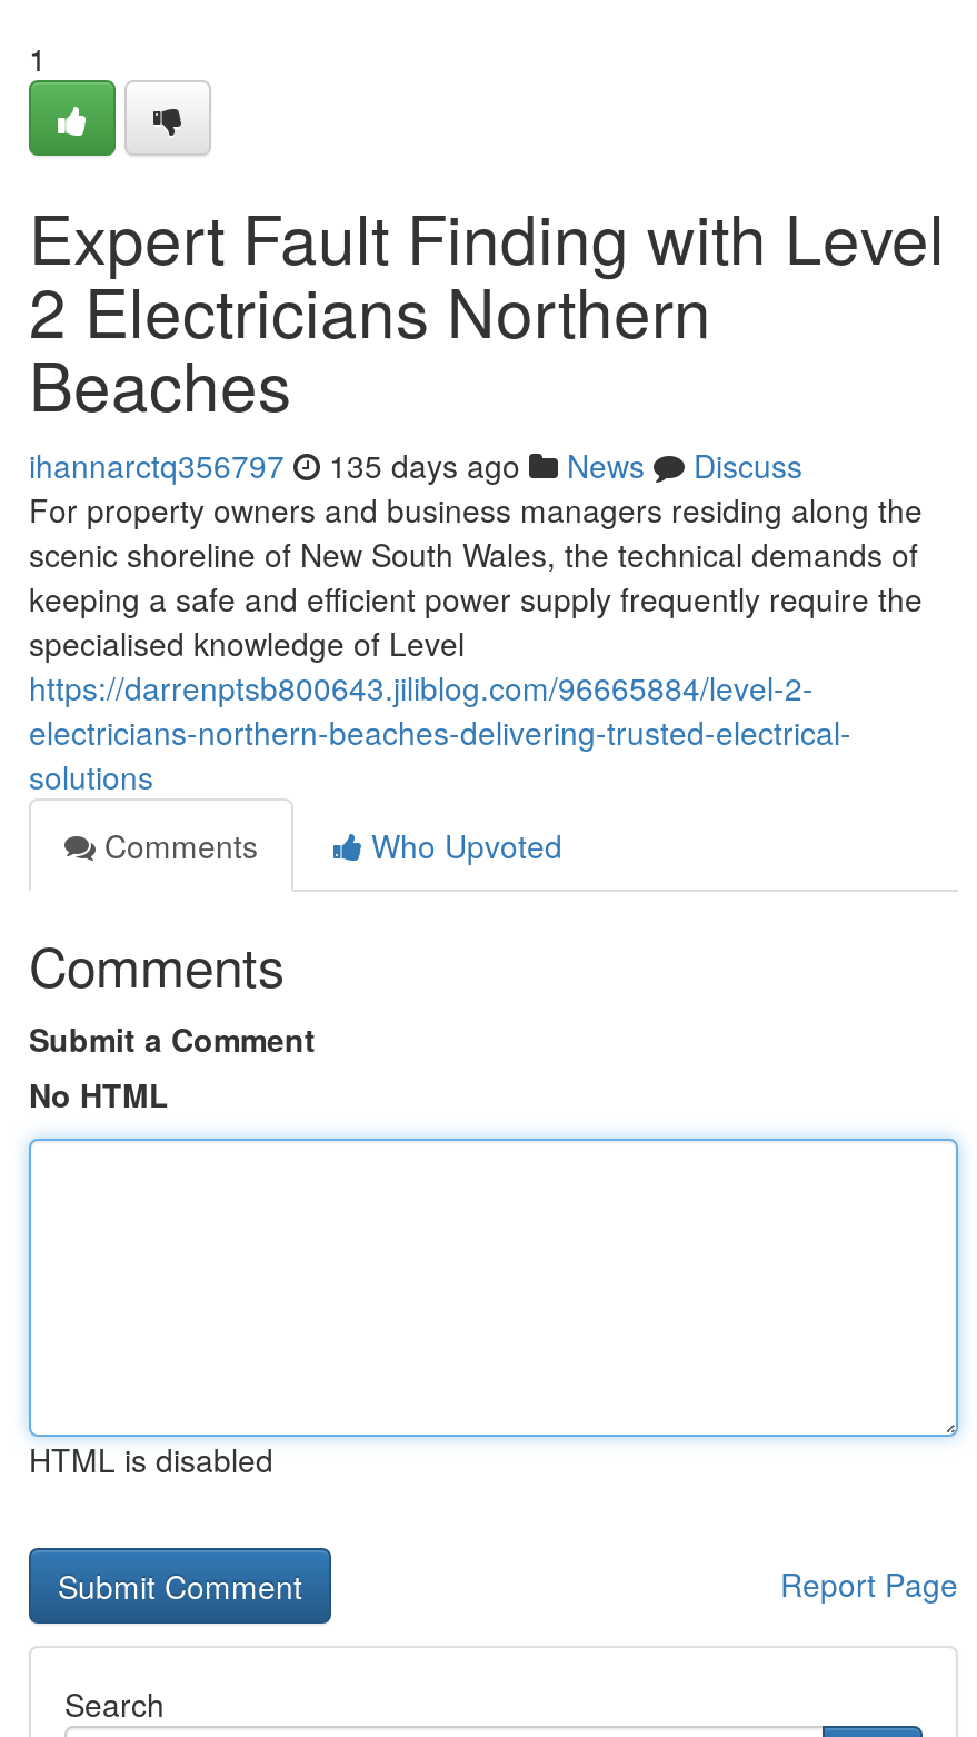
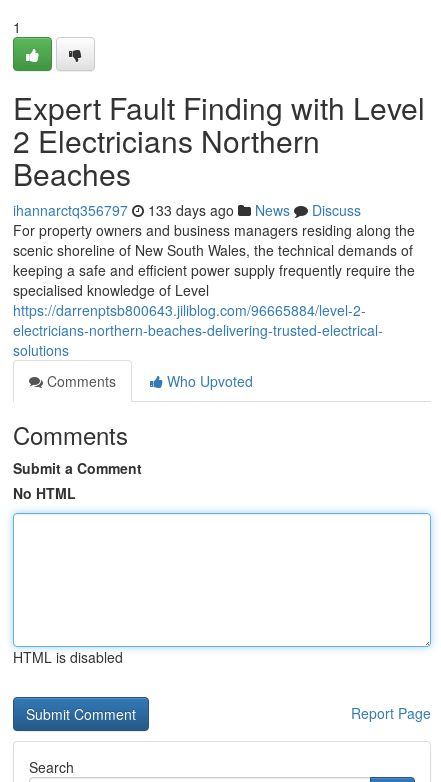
[29,443,802,487] ihannarctq356797 135 days ago News Discuss -> [13,200,361,220] ihannarctq356797 133 days ago News Discuss

